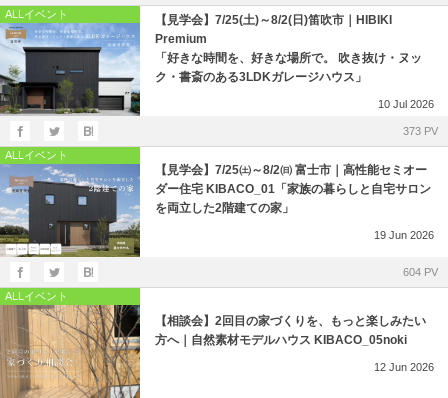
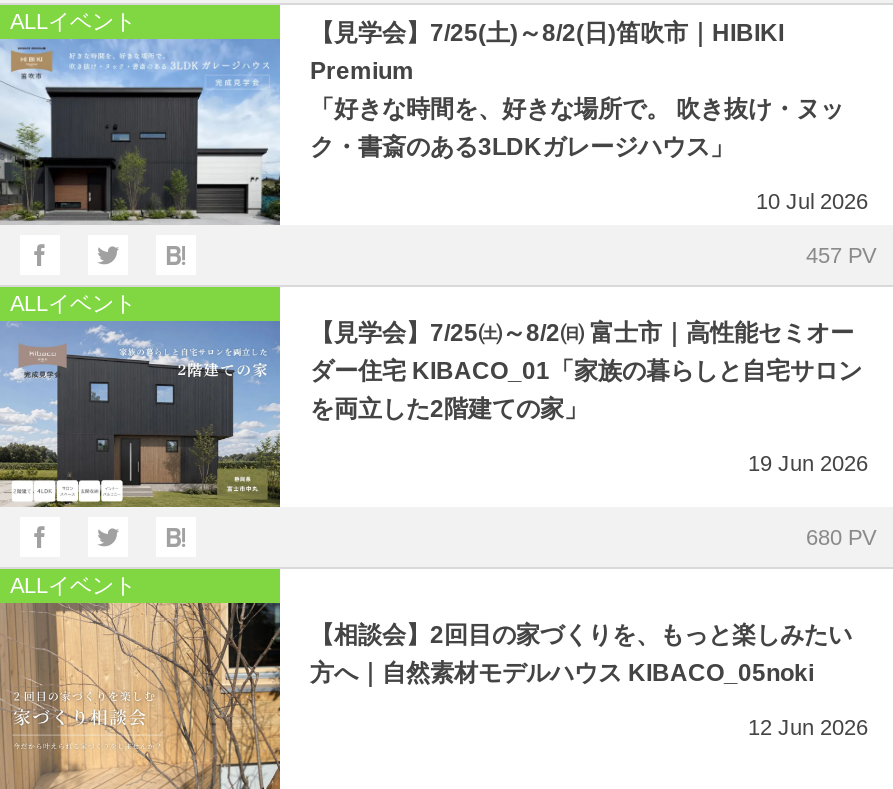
[403,125,438,137] 373 PV -> [806,243,876,267] 457 PV
[403,266,438,278] 604 PV -> [806,525,876,549] 680 PV

